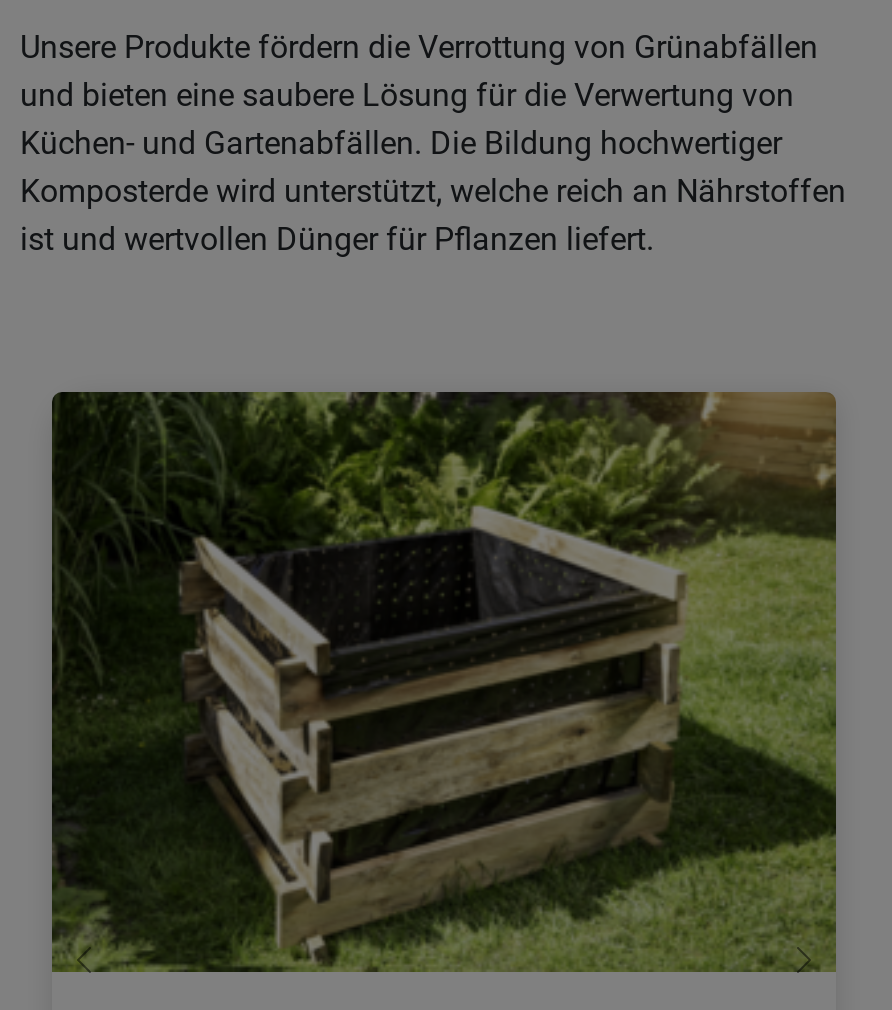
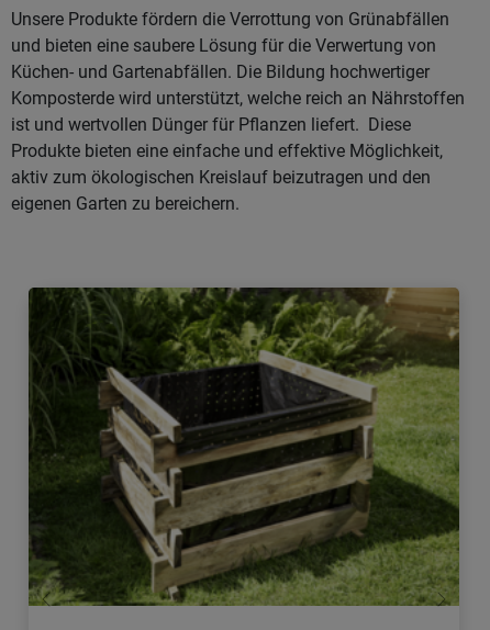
[20,220,654,258] ist und wertvollen Dünger für Pflanzen liefert. -> [11,114,443,214] ist und wertvollen Dünger für Pflanzen liefert. Diese | Produkte bieten eine einfache und effektive Möglichkeit, | aktiv zum ökologischen Kreislauf beizutragen und den | eigenen Garten zu bereichern.

